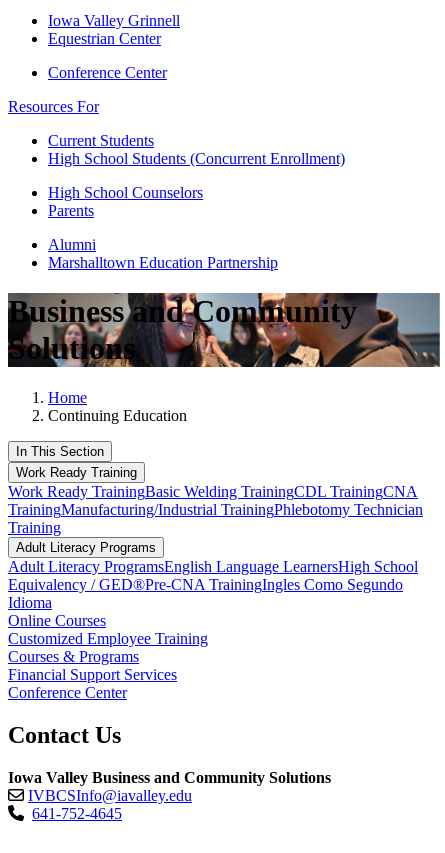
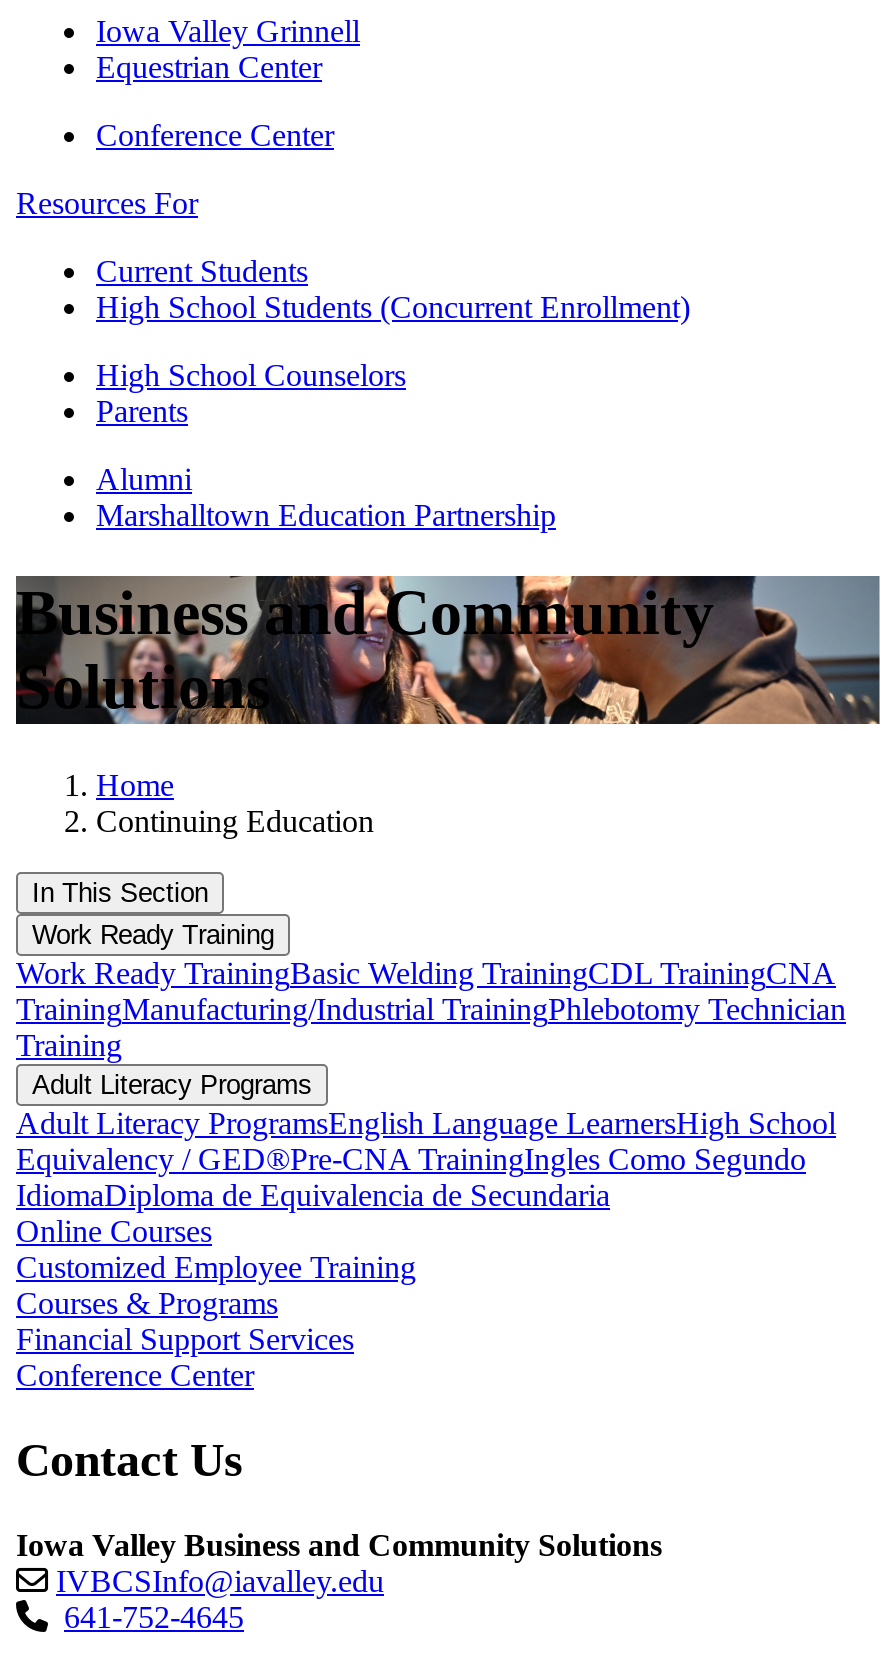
[8,594,52,611] Idioma -> [16,1178,610,1212] IdiomaDiploma de Equivalencia de Secundaria

